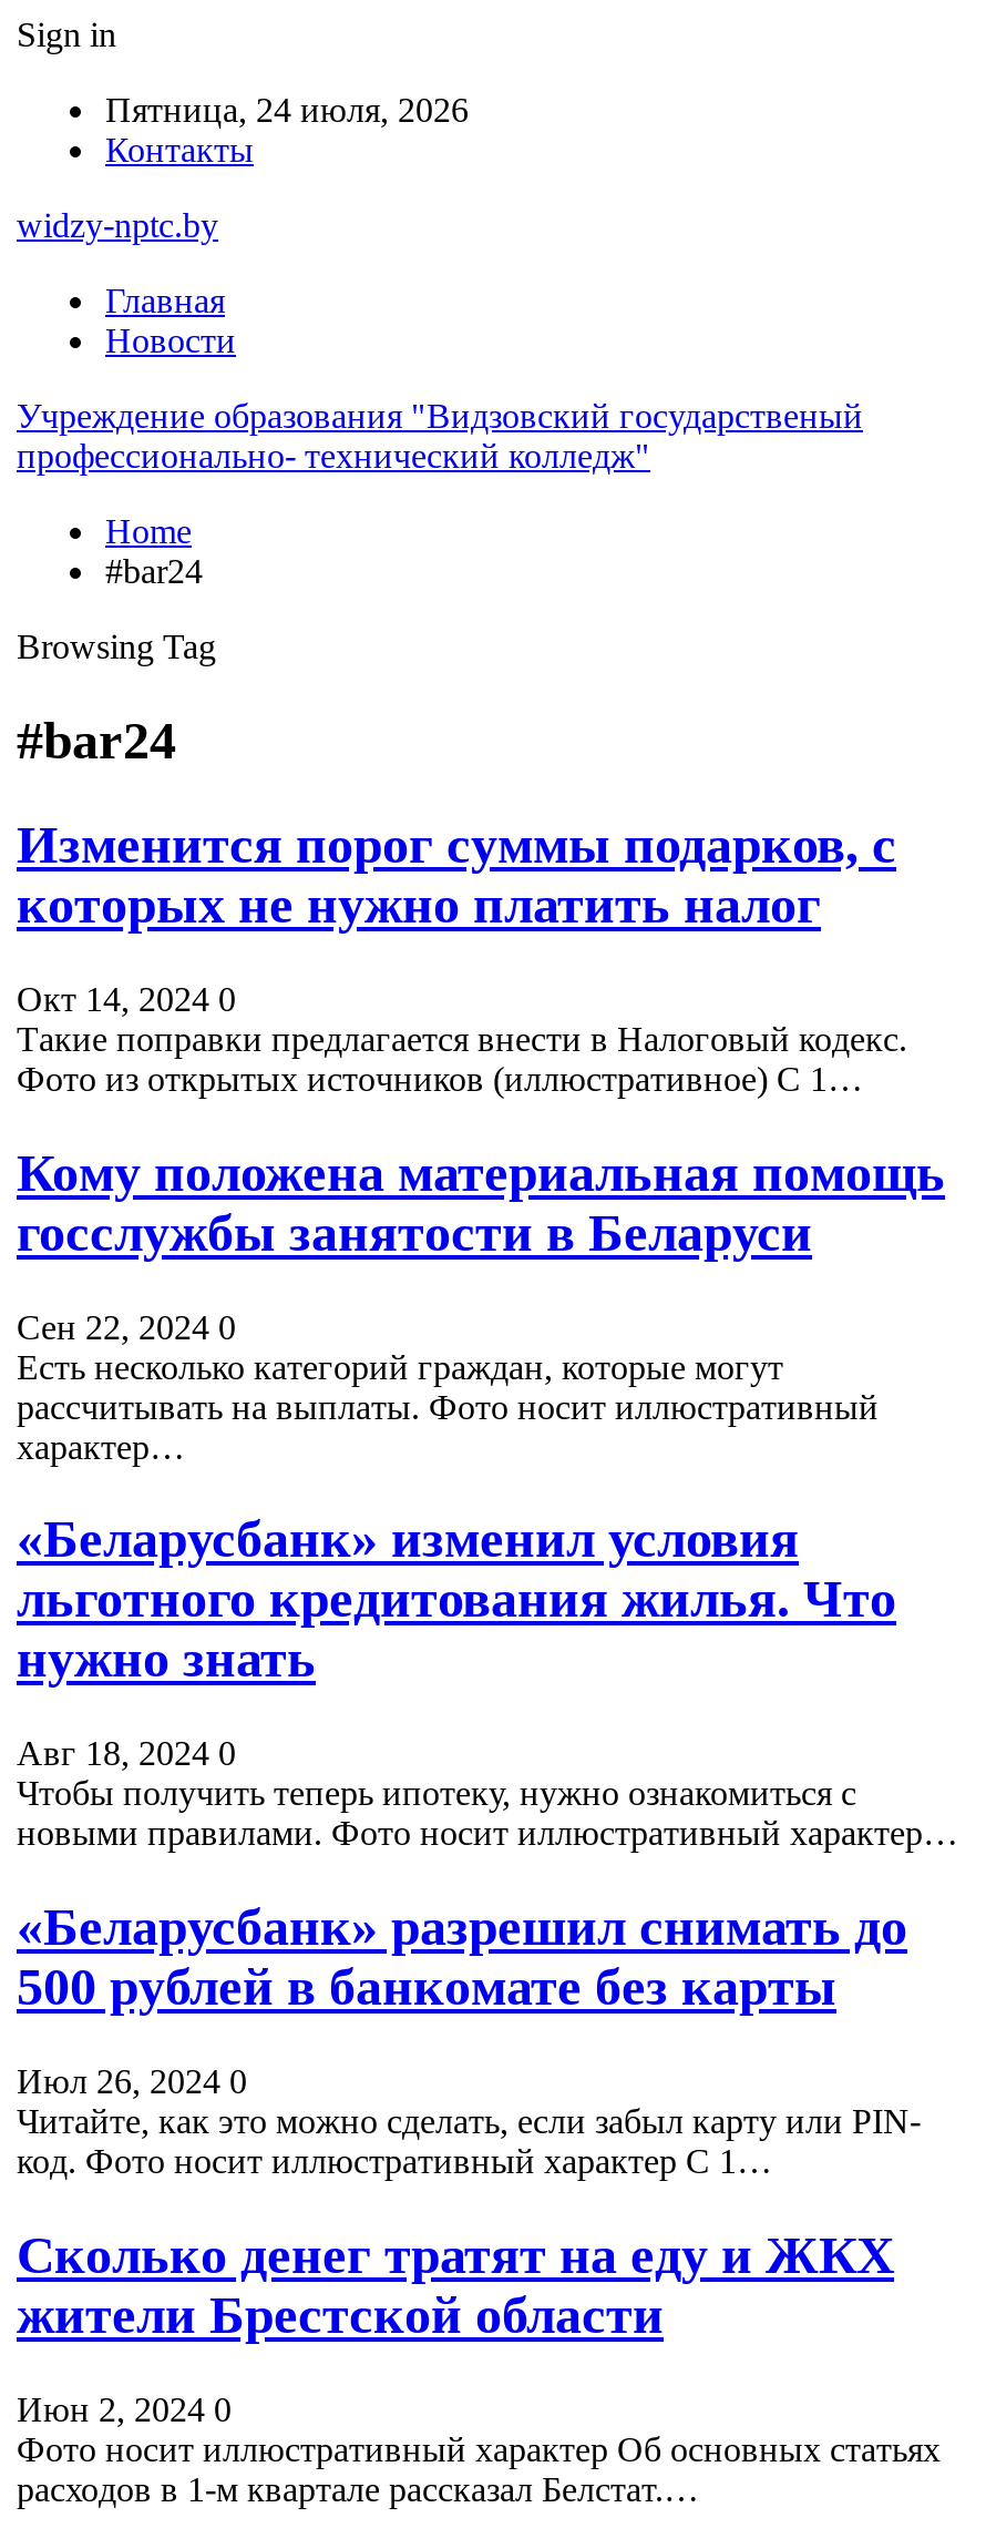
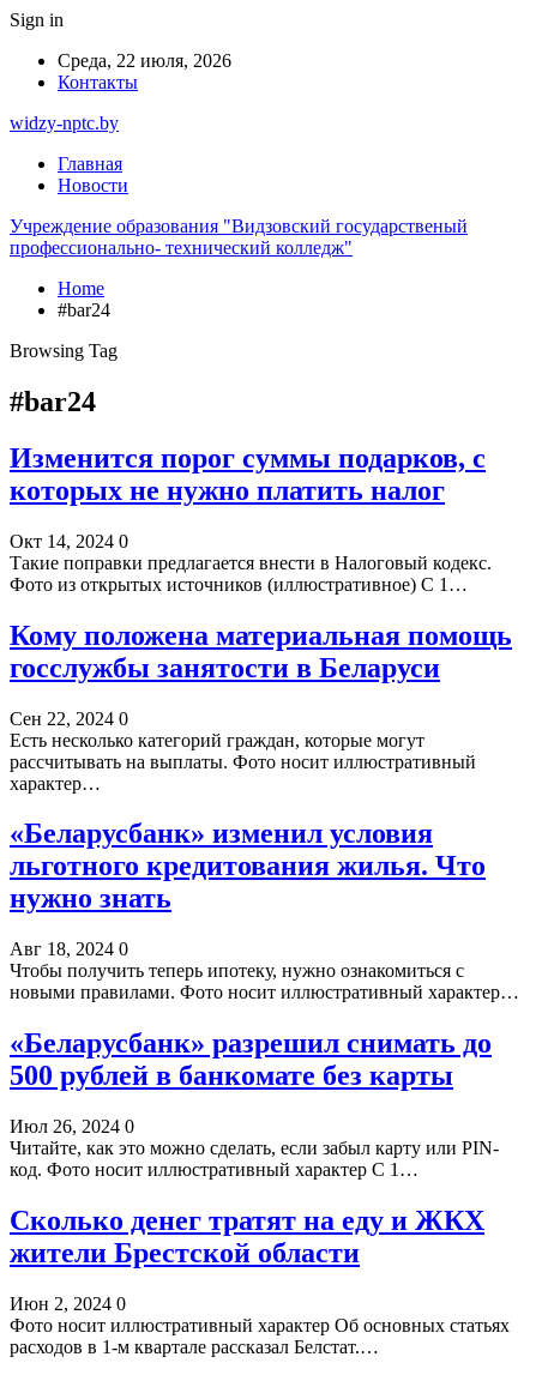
[105,91,469,129] Пятница, 24 июля, 2026 -> [58,50,231,71] Среда, 22 июля, 2026

